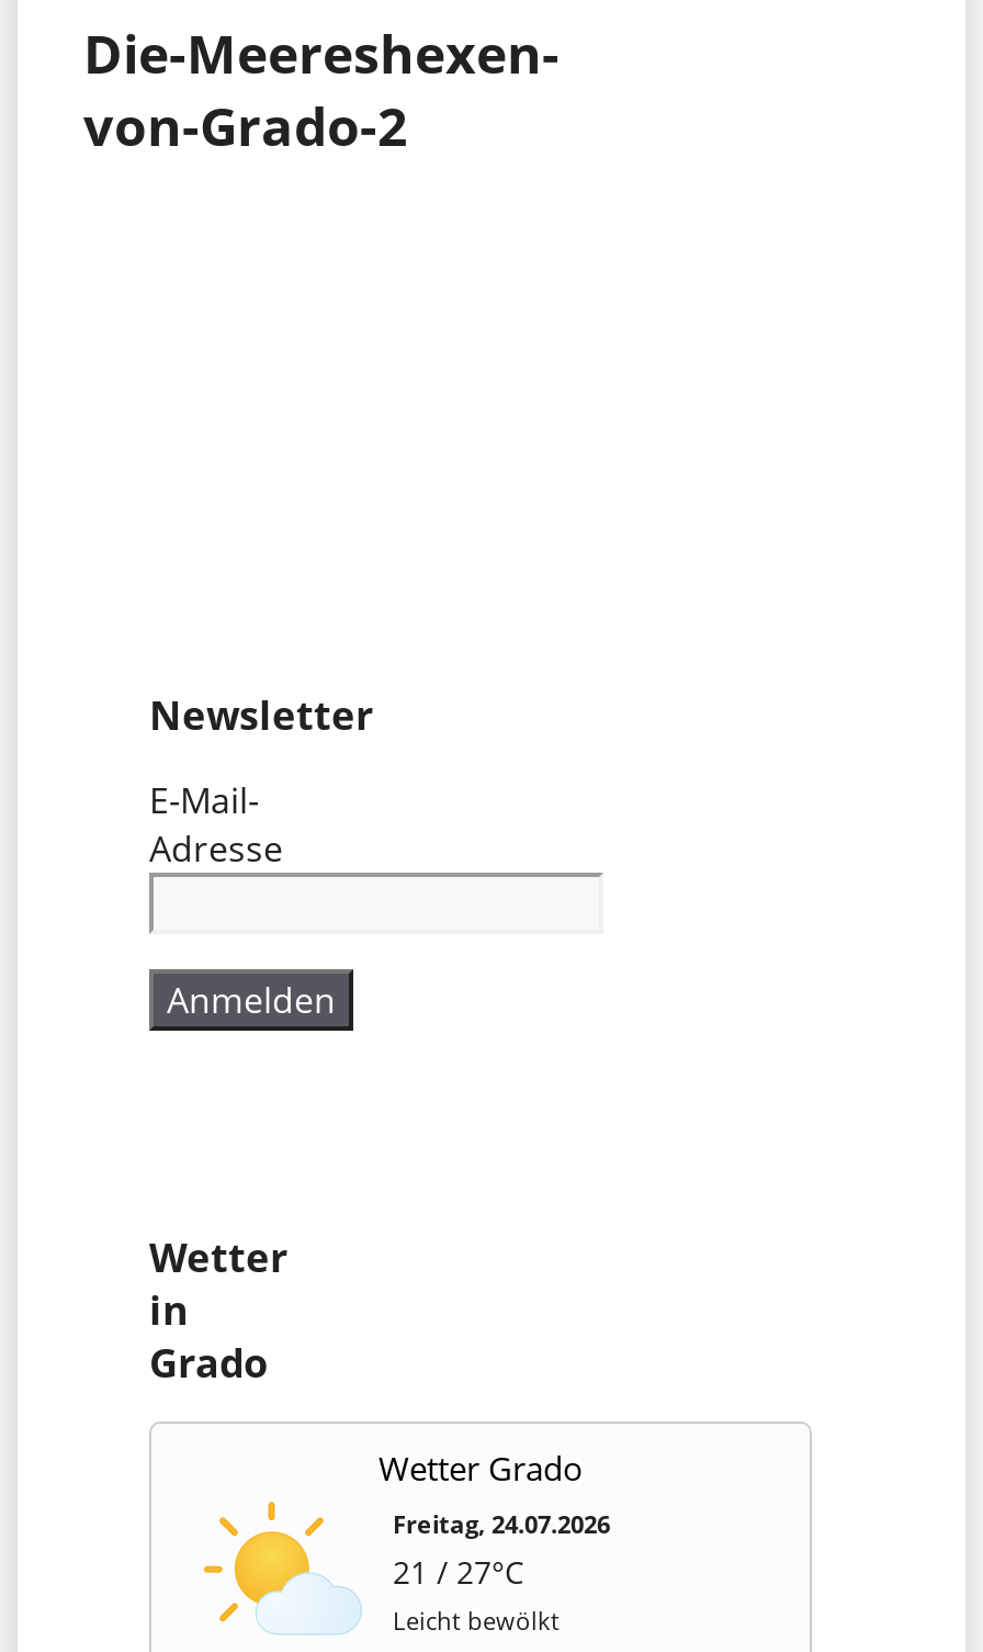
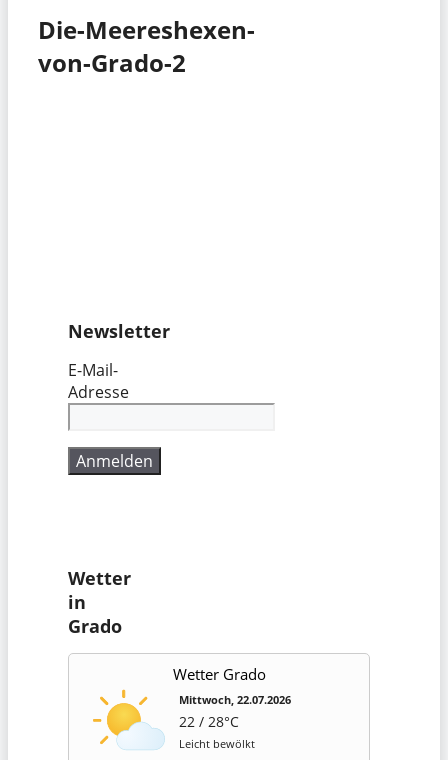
[393,1506,610,1592] Freitag, 24.07.2026 | 21 / 27°C -> [179,692,291,731] Mittwoch, 22.07.2026 | 22 / 28°C

